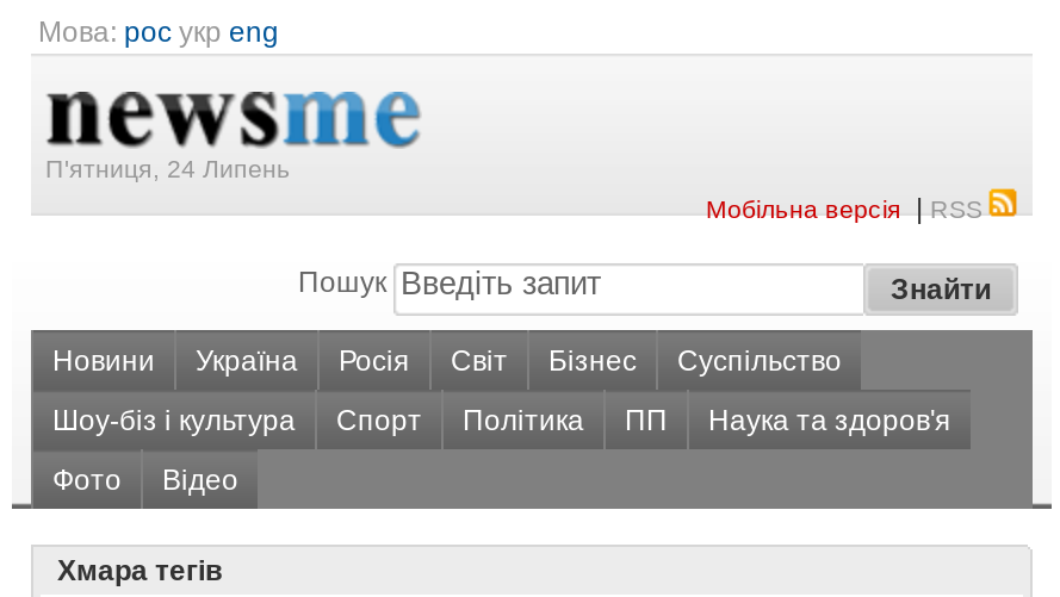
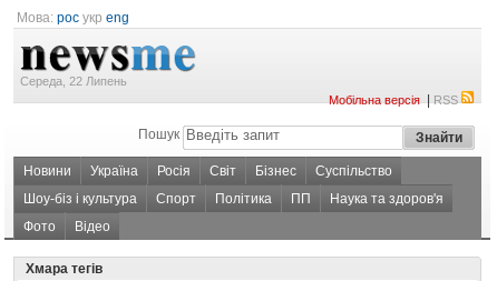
[45,154,291,182] П'ятниця, 24 Липень -> [20,74,127,88] Середа, 22 Липень

